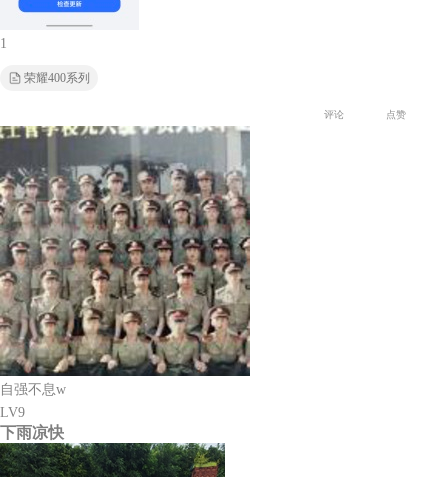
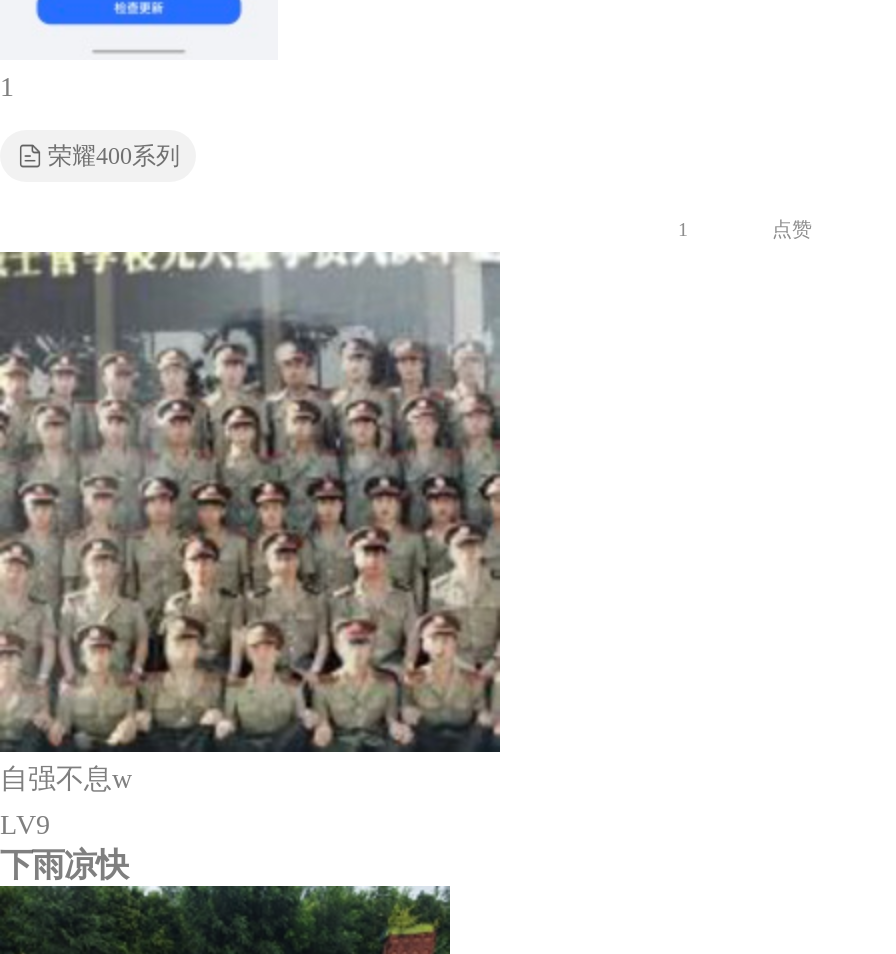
[324,109,344,120] 评论 -> [678,218,688,240] 1

